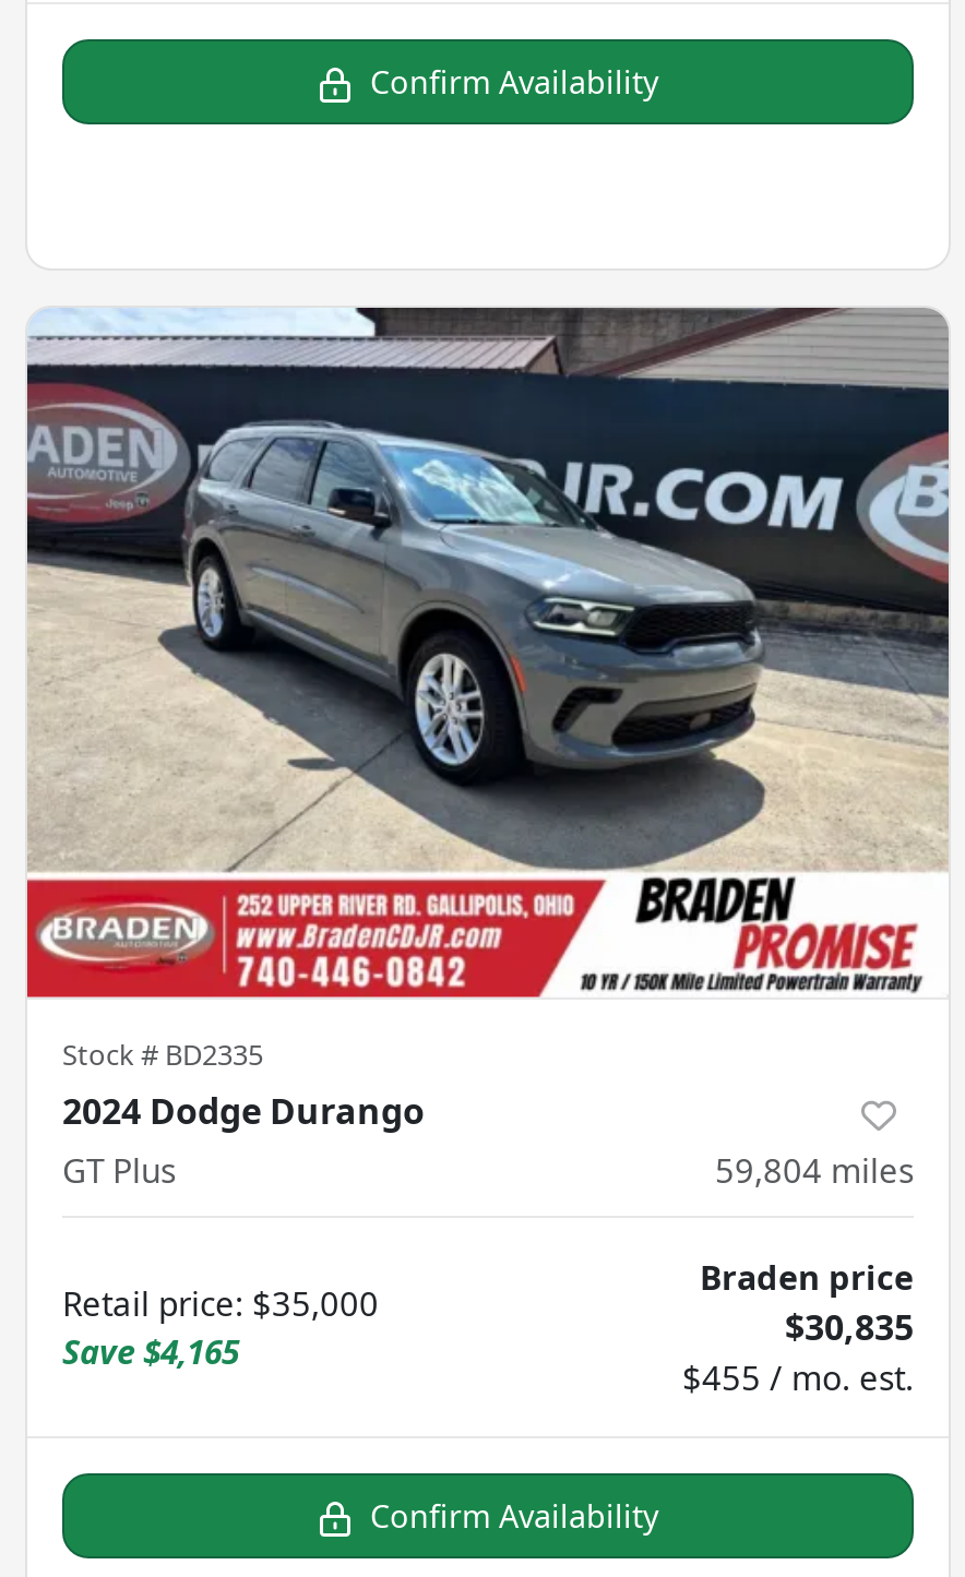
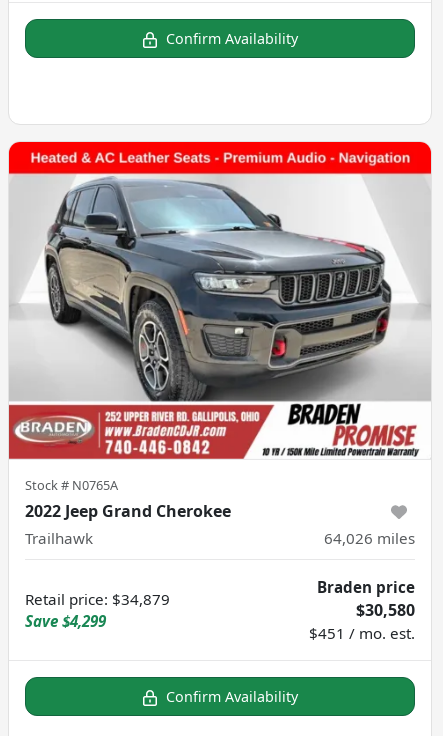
[25,304,951,872] [image] -> [8,141,432,402] [image]
[62,1035,914,1192] Stock #BD2335 | 2024 Dodge Durango | GT Plus | 59,804 miles -> [25,475,415,547] Stock #N0765A | 2022 Jeep Grand Cherokee | Trailhawk | 64,026 miles
[62,1281,379,1373] Retail price: $35,000 | Save $4,165 -> [25,588,170,630] Retail price: $34,879 | Save $4,299
[785,1303,914,1351] $30,835 -> [356,598,415,620] $30,580
[682,1355,914,1399] $455 / mo. est. -> [309,622,415,642] $451 / mo. est.

